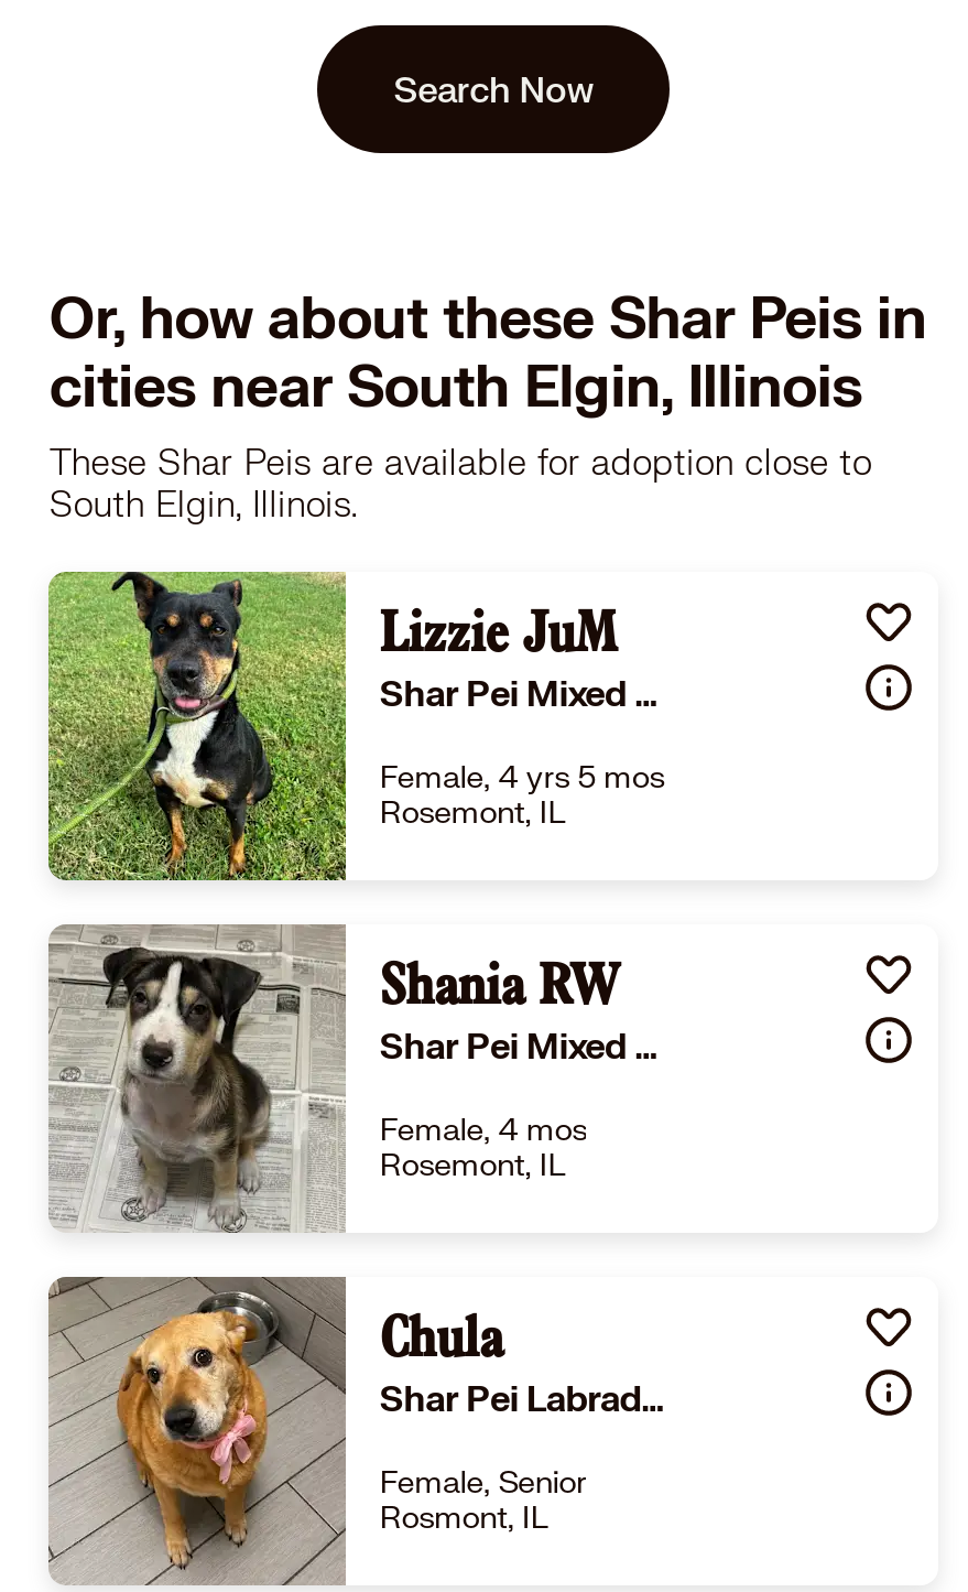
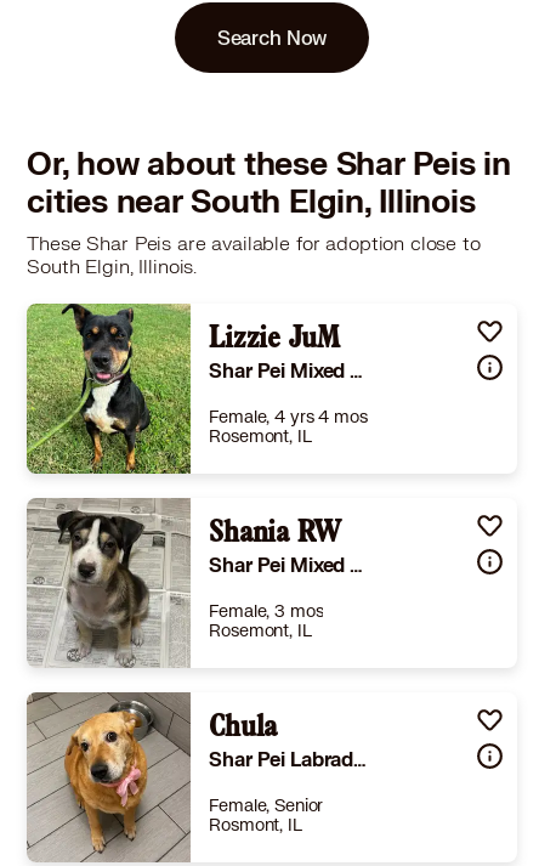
[380,757,664,794] Female, 4 yrs 5 mos -> [209,406,367,426] Female, 4 yrs 4 mos
[380,1109,587,1147] Female, 4 mos -> [209,600,324,621] Female, 3 mos

